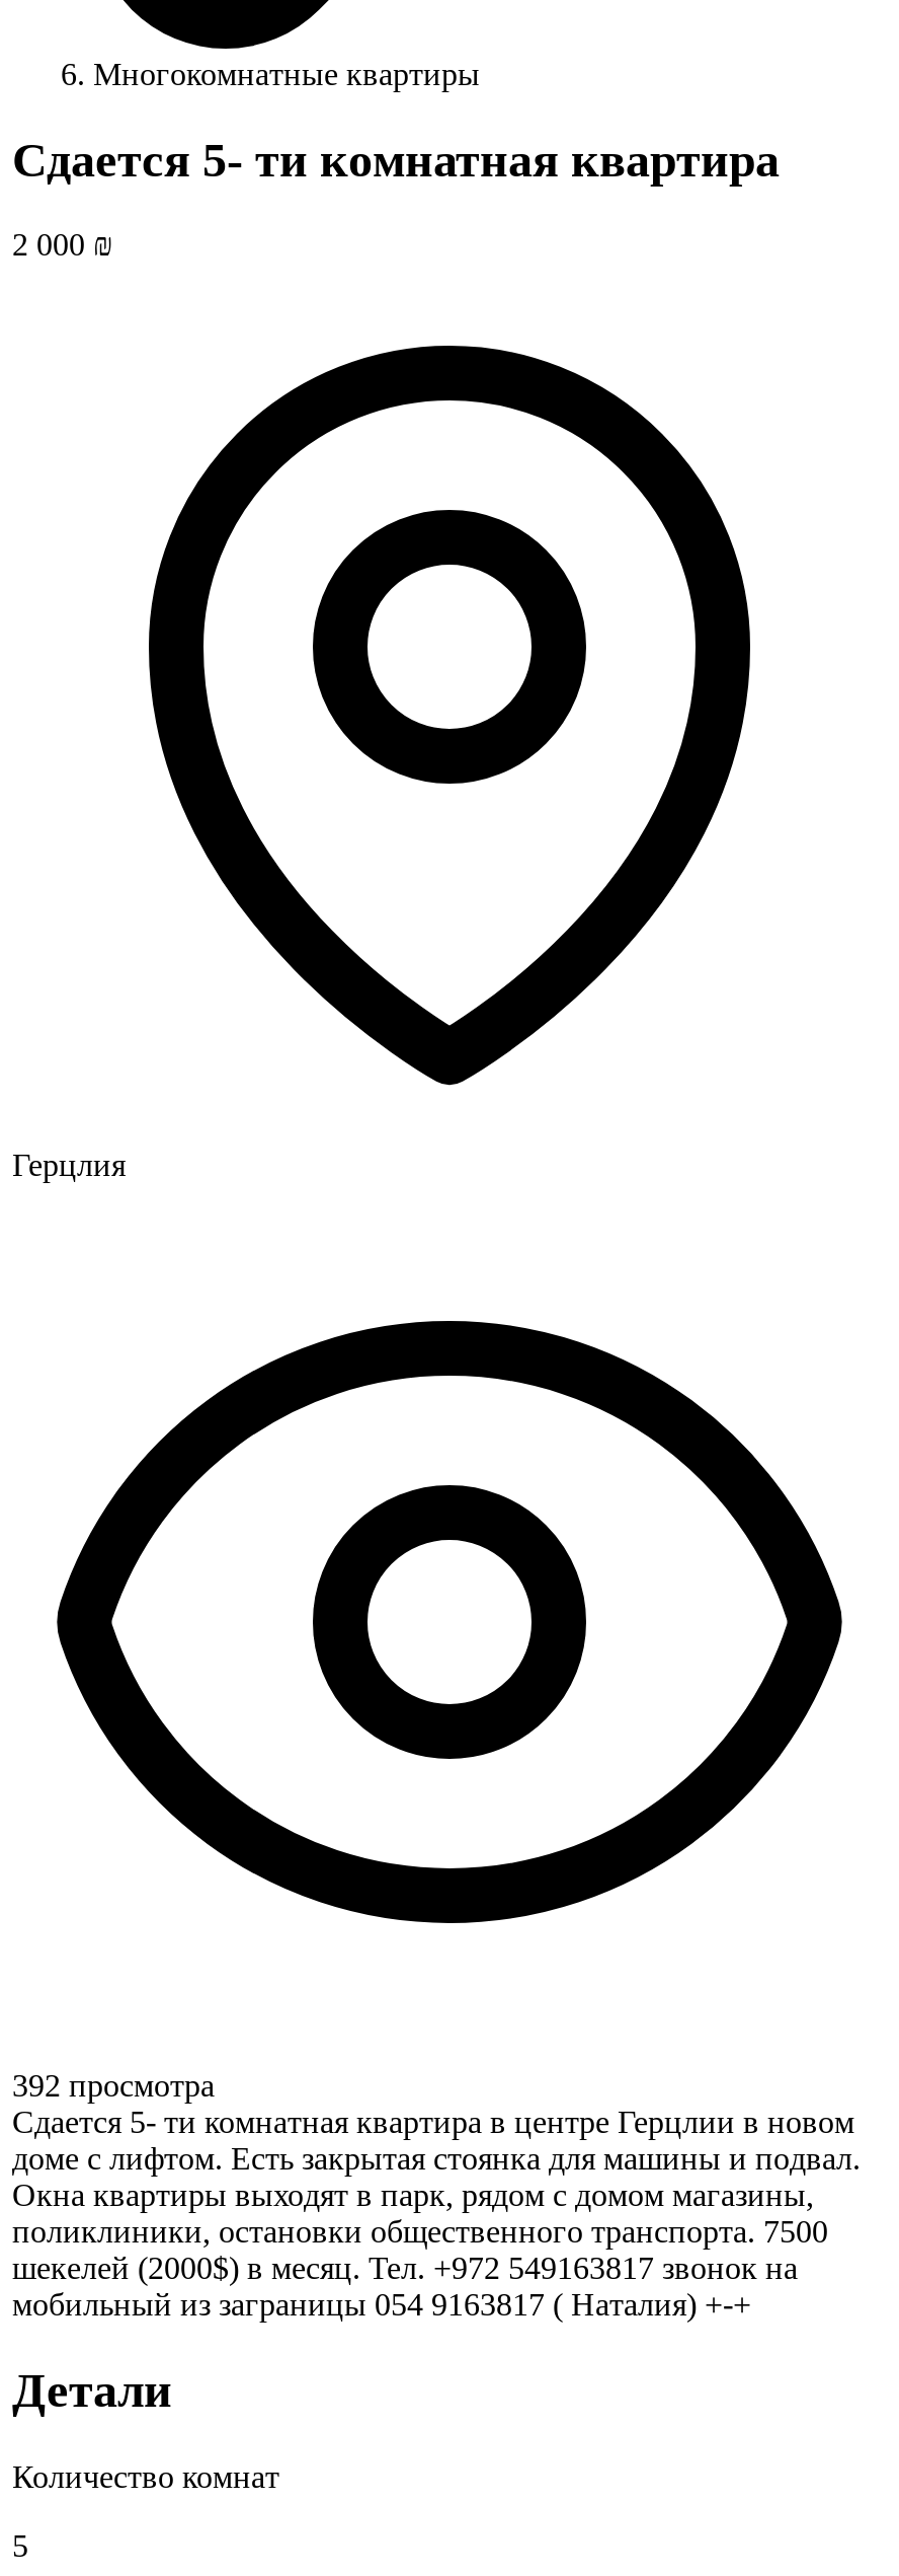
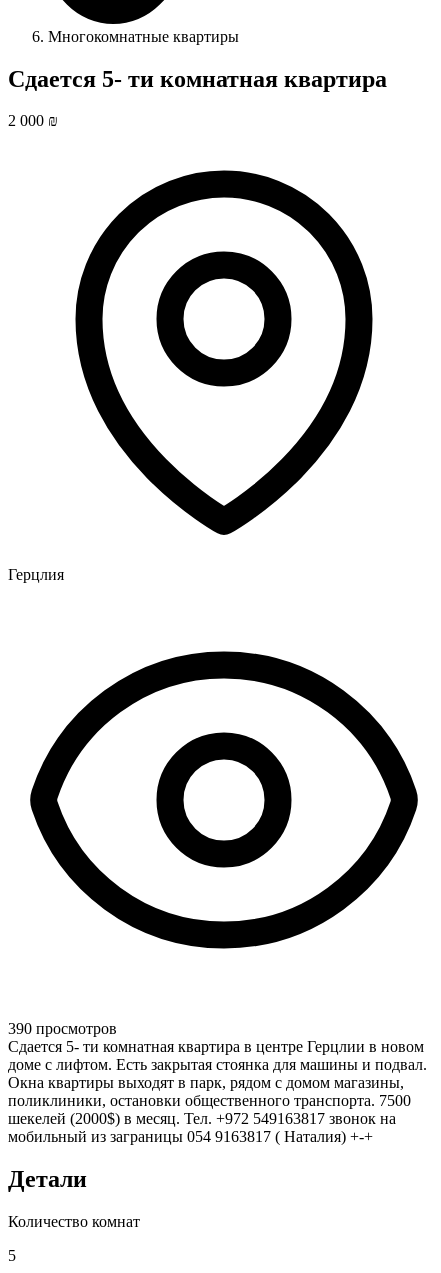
[12,2069,215,2104] 392 просмотра -> [8,1020,117,1037] 390 просмотров

